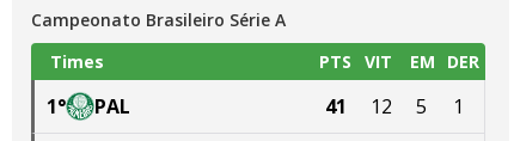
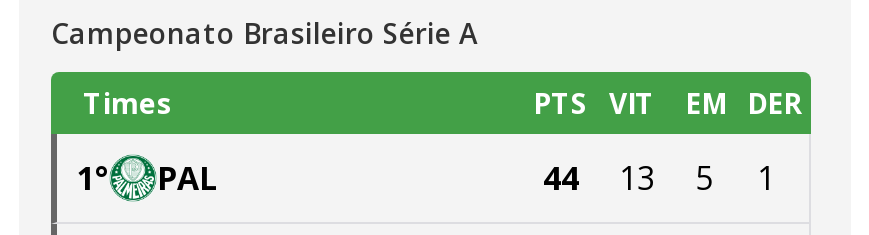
[325,93,347,120] 41 -> [543,156,579,200] 44
[371,93,392,120] 12 -> [619,156,655,200] 13

